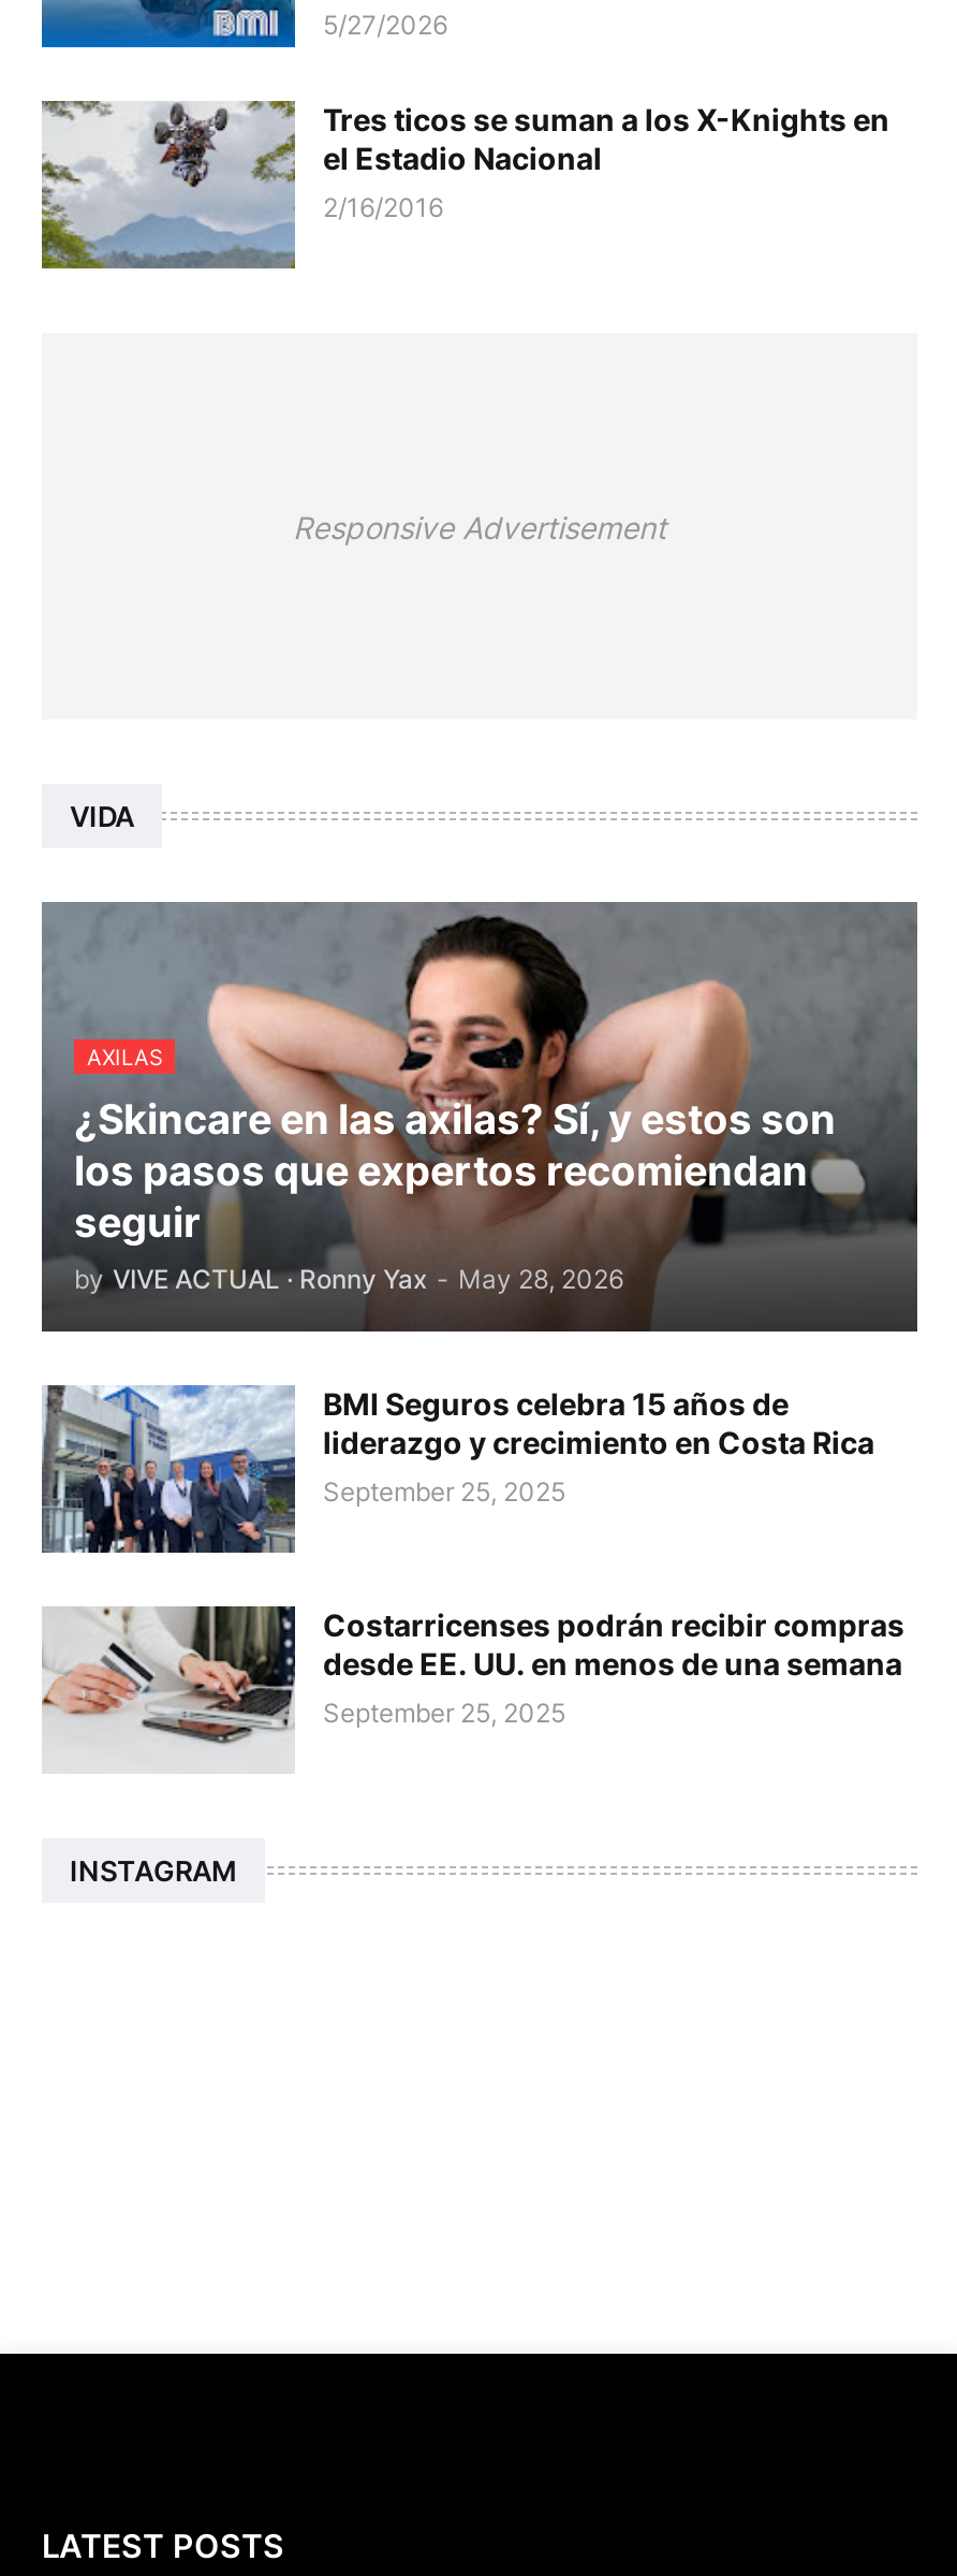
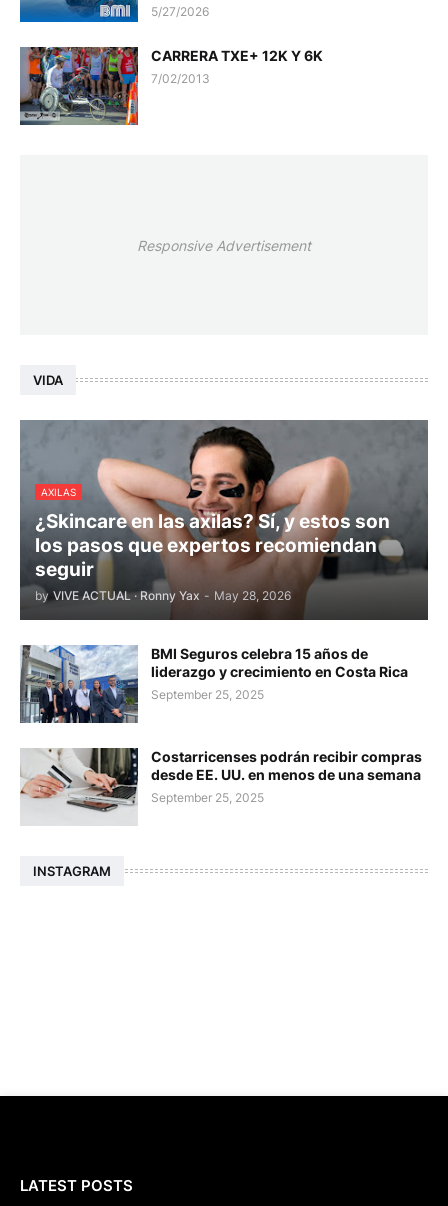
[42,99,889,268] [image] | Tres ticos se suman a los X-Knights en | el Estadio Nacional | 2/16/2016 -> [20,46,323,126] [image] | CARRERA TXE+ 12K Y 6K | 7/02/2013

